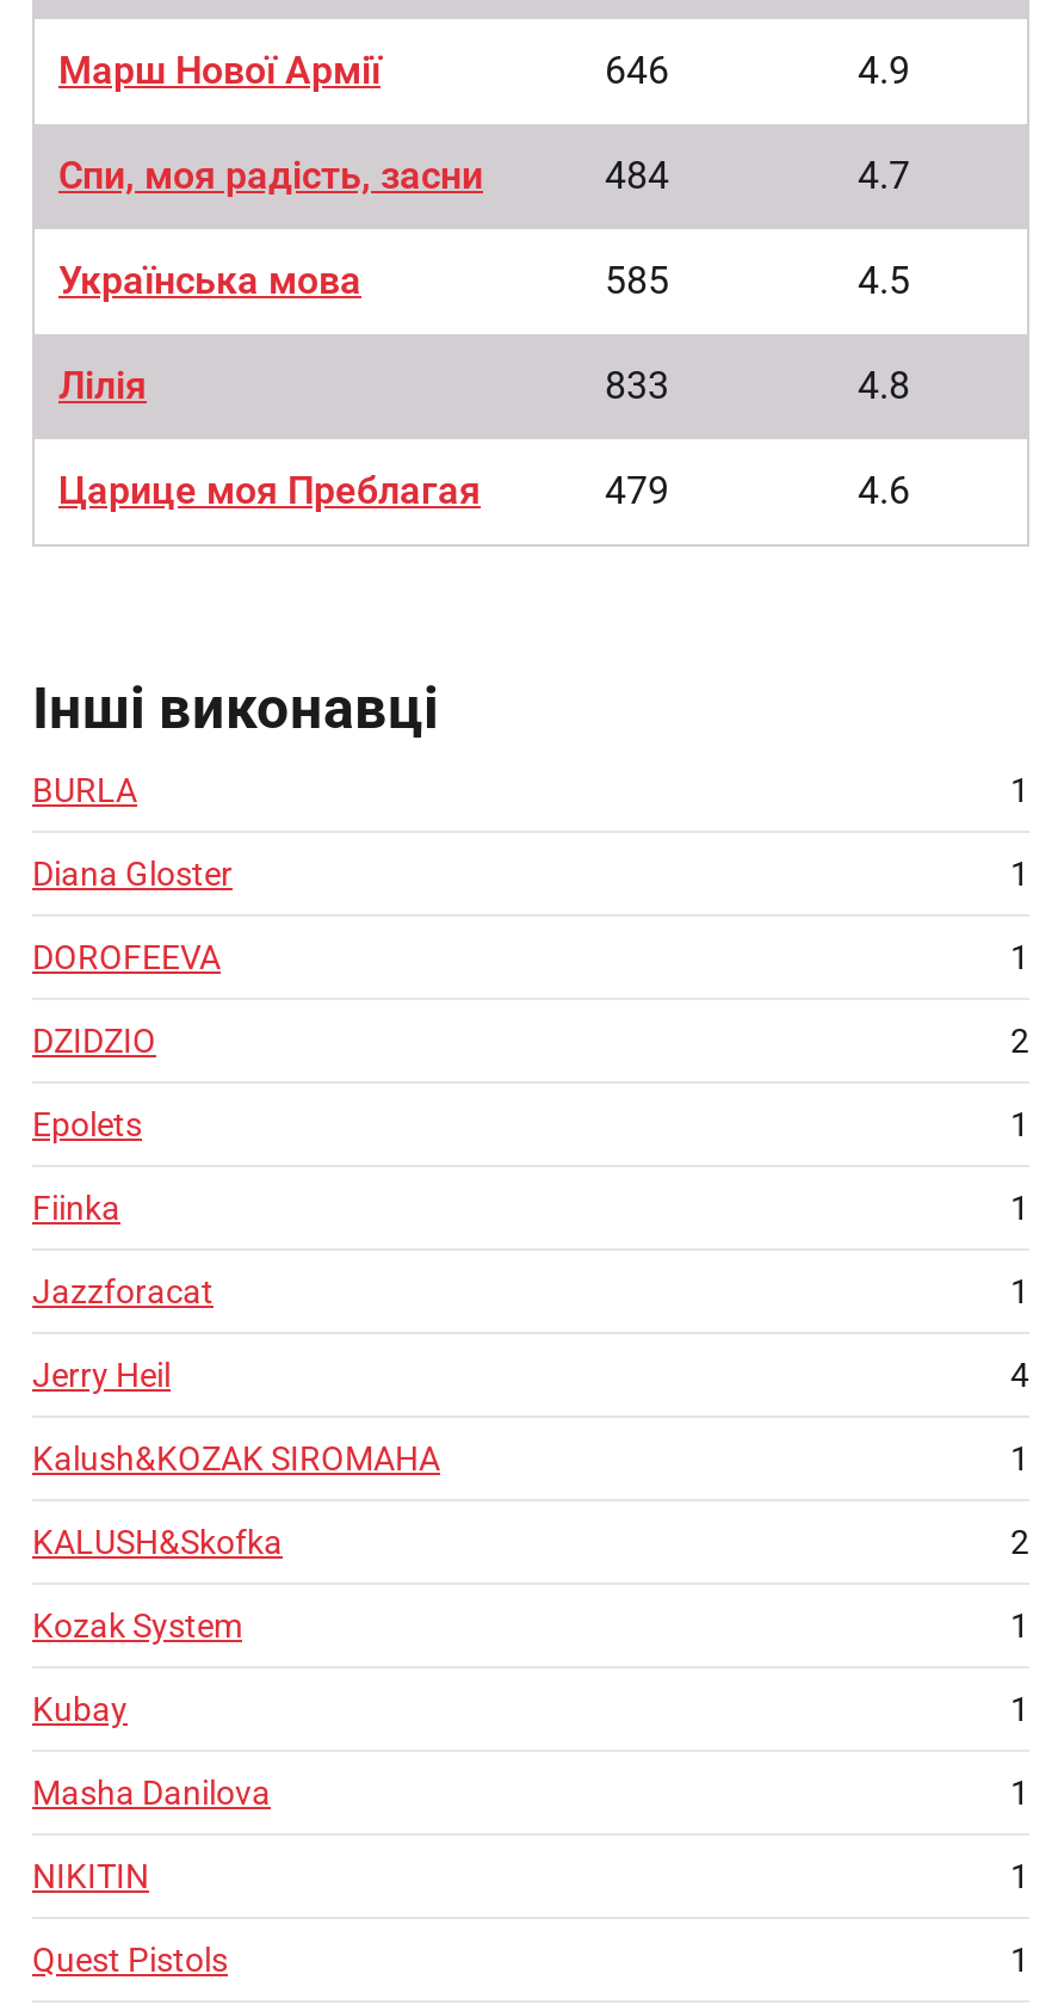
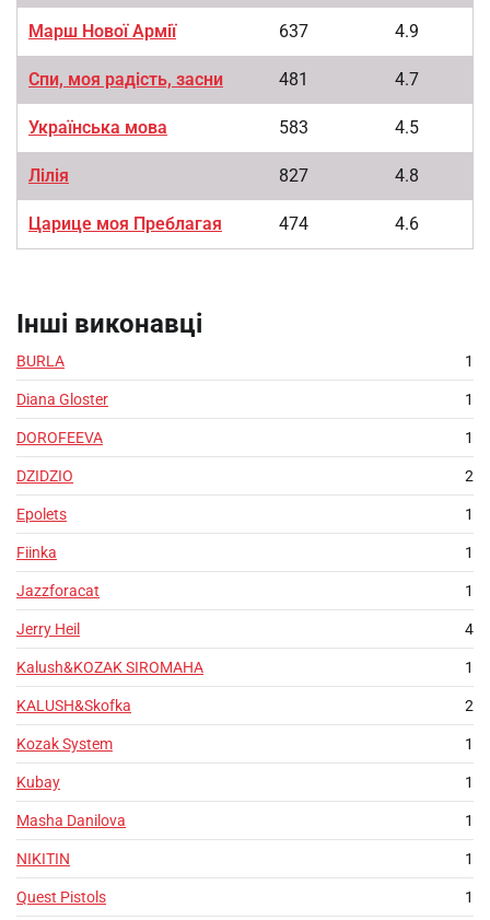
[605,47,669,93] 646 -> [279,21,308,41] 637
[605,152,669,198] 484 -> [279,69,308,89] 481
[605,257,669,303] 585 -> [279,117,308,138] 583
[605,362,669,408] 833 -> [279,165,308,186] 827
[605,467,669,513] 479 -> [279,213,308,234] 474

